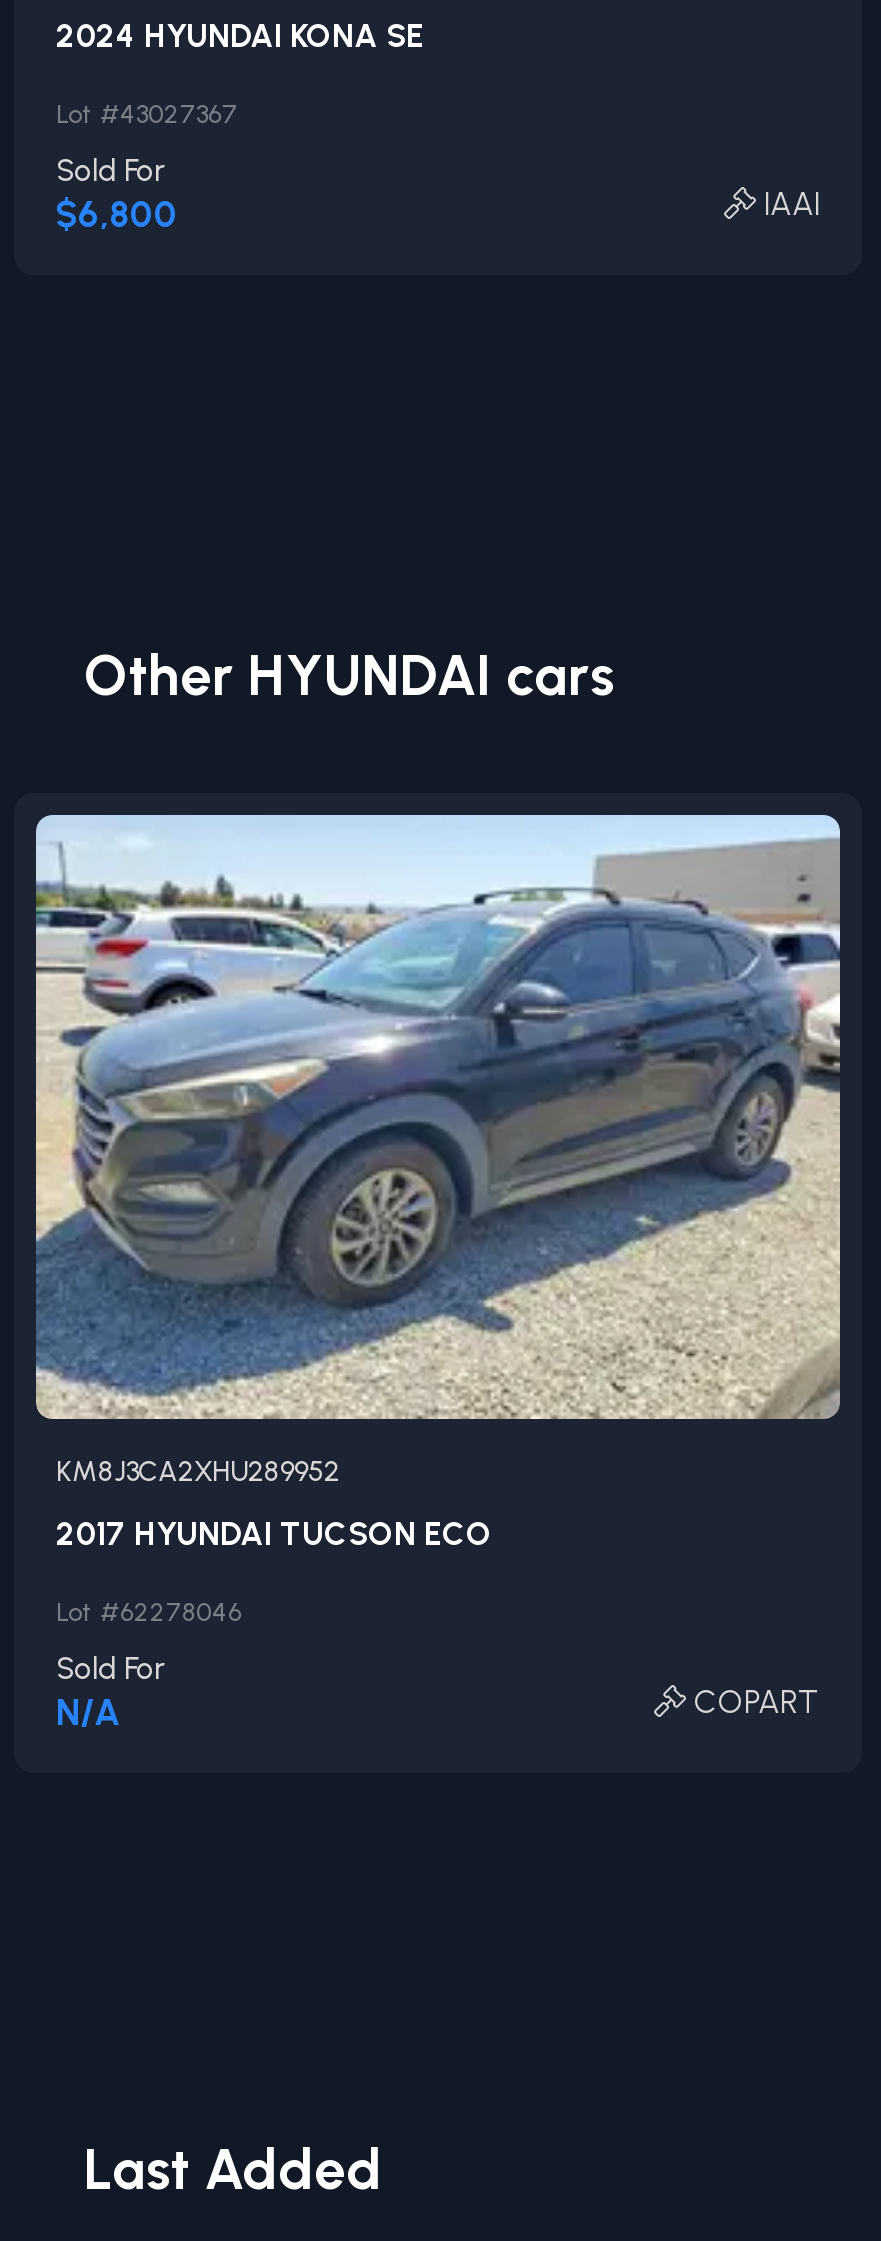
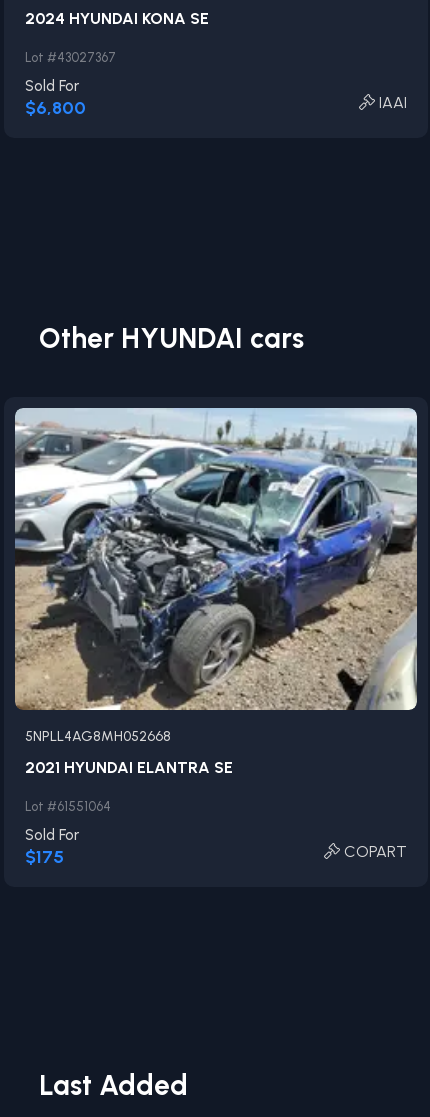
[34,829,840,1488] [image] | KM8J3CA2XHU289952 -> [14,409,418,744] [image] | 5NPLL4AG8MH052668
[56,1514,492,1552] 2017 HYUNDAI TUCSON ECO -> [25,757,233,776] 2021 HYUNDAI ELANTRA SE
[56,1596,242,1626] Lot #62278046 -> [25,798,111,813] Lot #61551064
[56,1690,120,1734] N/A -> [25,845,64,867] $175

